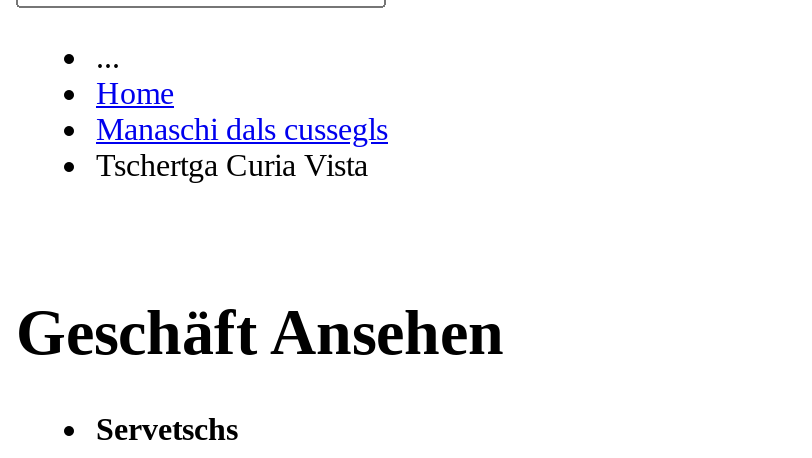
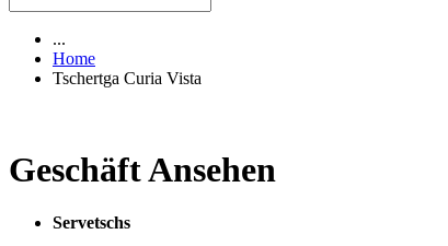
[96,113,388,147] Manaschi dals cussegls -> none

